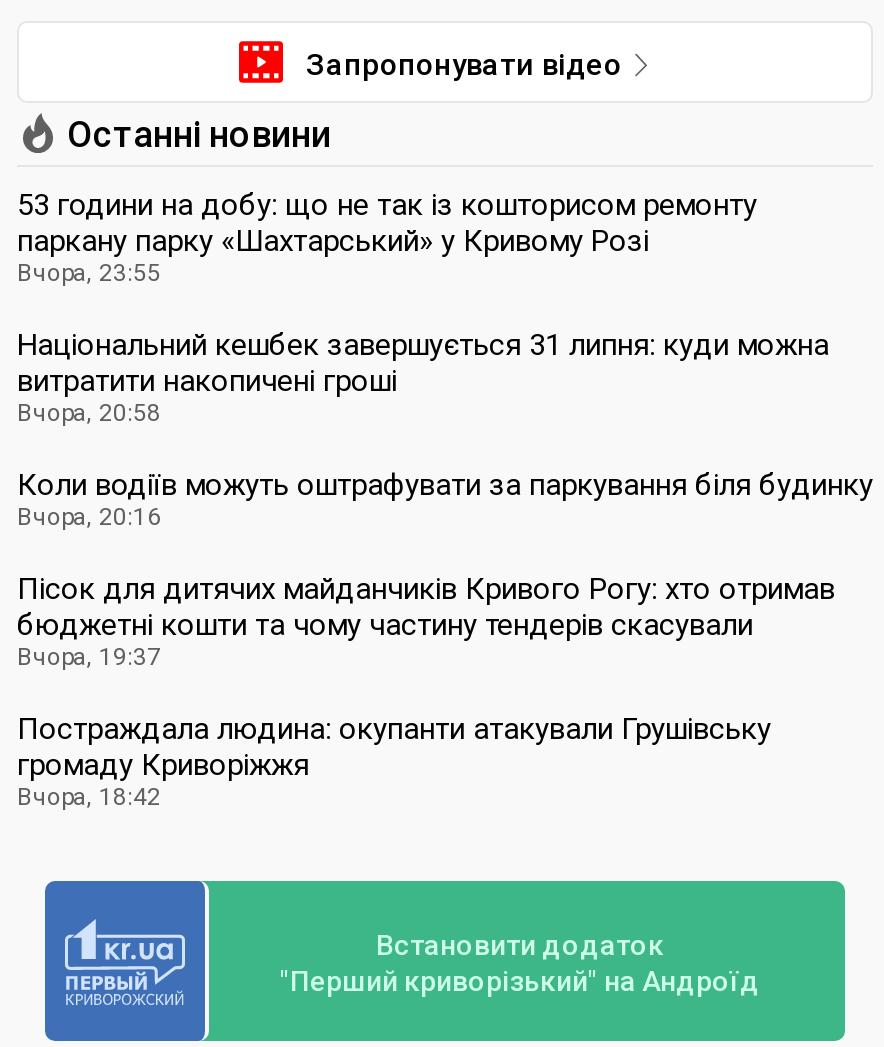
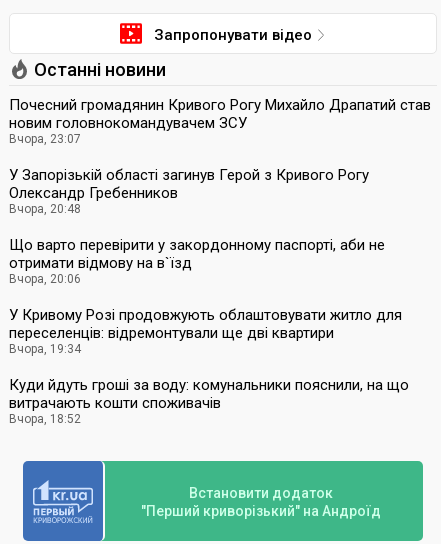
[17,187,757,287] 53 години на добу: що не так із кошторисом ремонту | паркану парку «Шахтарський» у Кривому Розі | Вчора, 23:55 -> [9,96,431,146] Почесний громадянин Кривого Рогу Михайло Драпатий став | новим головнокомандувачем ЗСУ | Вчора, 23:07
[17,327,829,427] Національний кешбек завершується 31 липня: куди можна | витратити накопичені гроші | Вчора, 20:58 -> [9,166,369,216] У Запорізькій області загинув Герой з Кривого Рогу | Олександр Гребенников | Вчора, 20:48
[17,467,873,531] Коли водіїв можуть оштрафувати за паркування біля будинку | Вчора, 20:16 -> [9,236,385,286] Що варто перевірити у закордонному паспорті, аби не | отримати відмову на в`їзд | Вчора, 20:06
[17,571,835,671] Пісок для дитячих майданчиків Кривого Рогу: хто отримав | бюджетні кошти та чому частину тендерів скасували | Вчора, 19:37 -> [9,306,402,356] У Кривому Розі продовжують облаштовувати житло для | переселенців: відремонтували ще дві квартири | Вчора, 19:34
[17,711,771,811] Постраждала людина: окупанти атакували Грушівську | громаду Криворіжжя | Вчора, 18:42 -> [9,376,409,426] Куди йдуть гроші за воду: комунальники пояснили, на що | витрачають кошти споживачів | Вчора, 18:52

